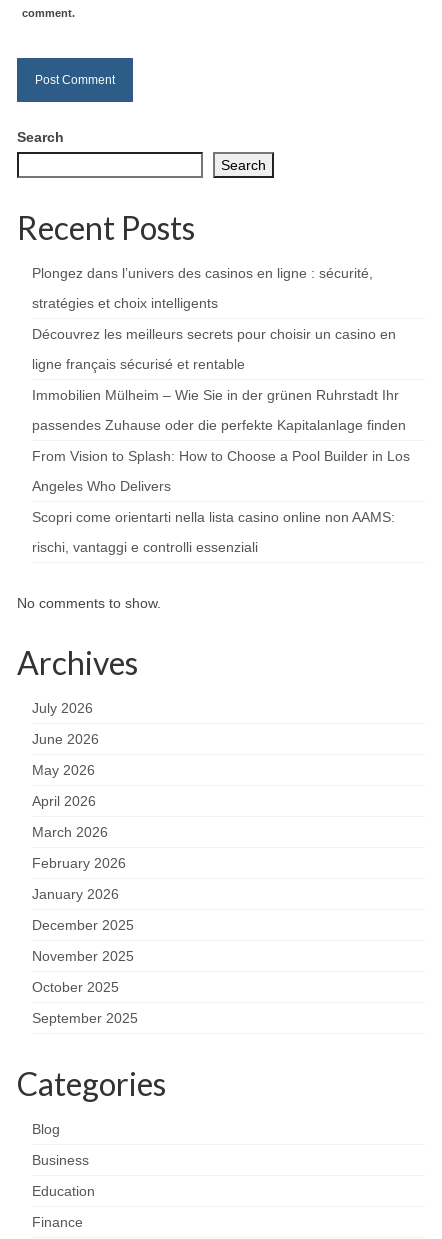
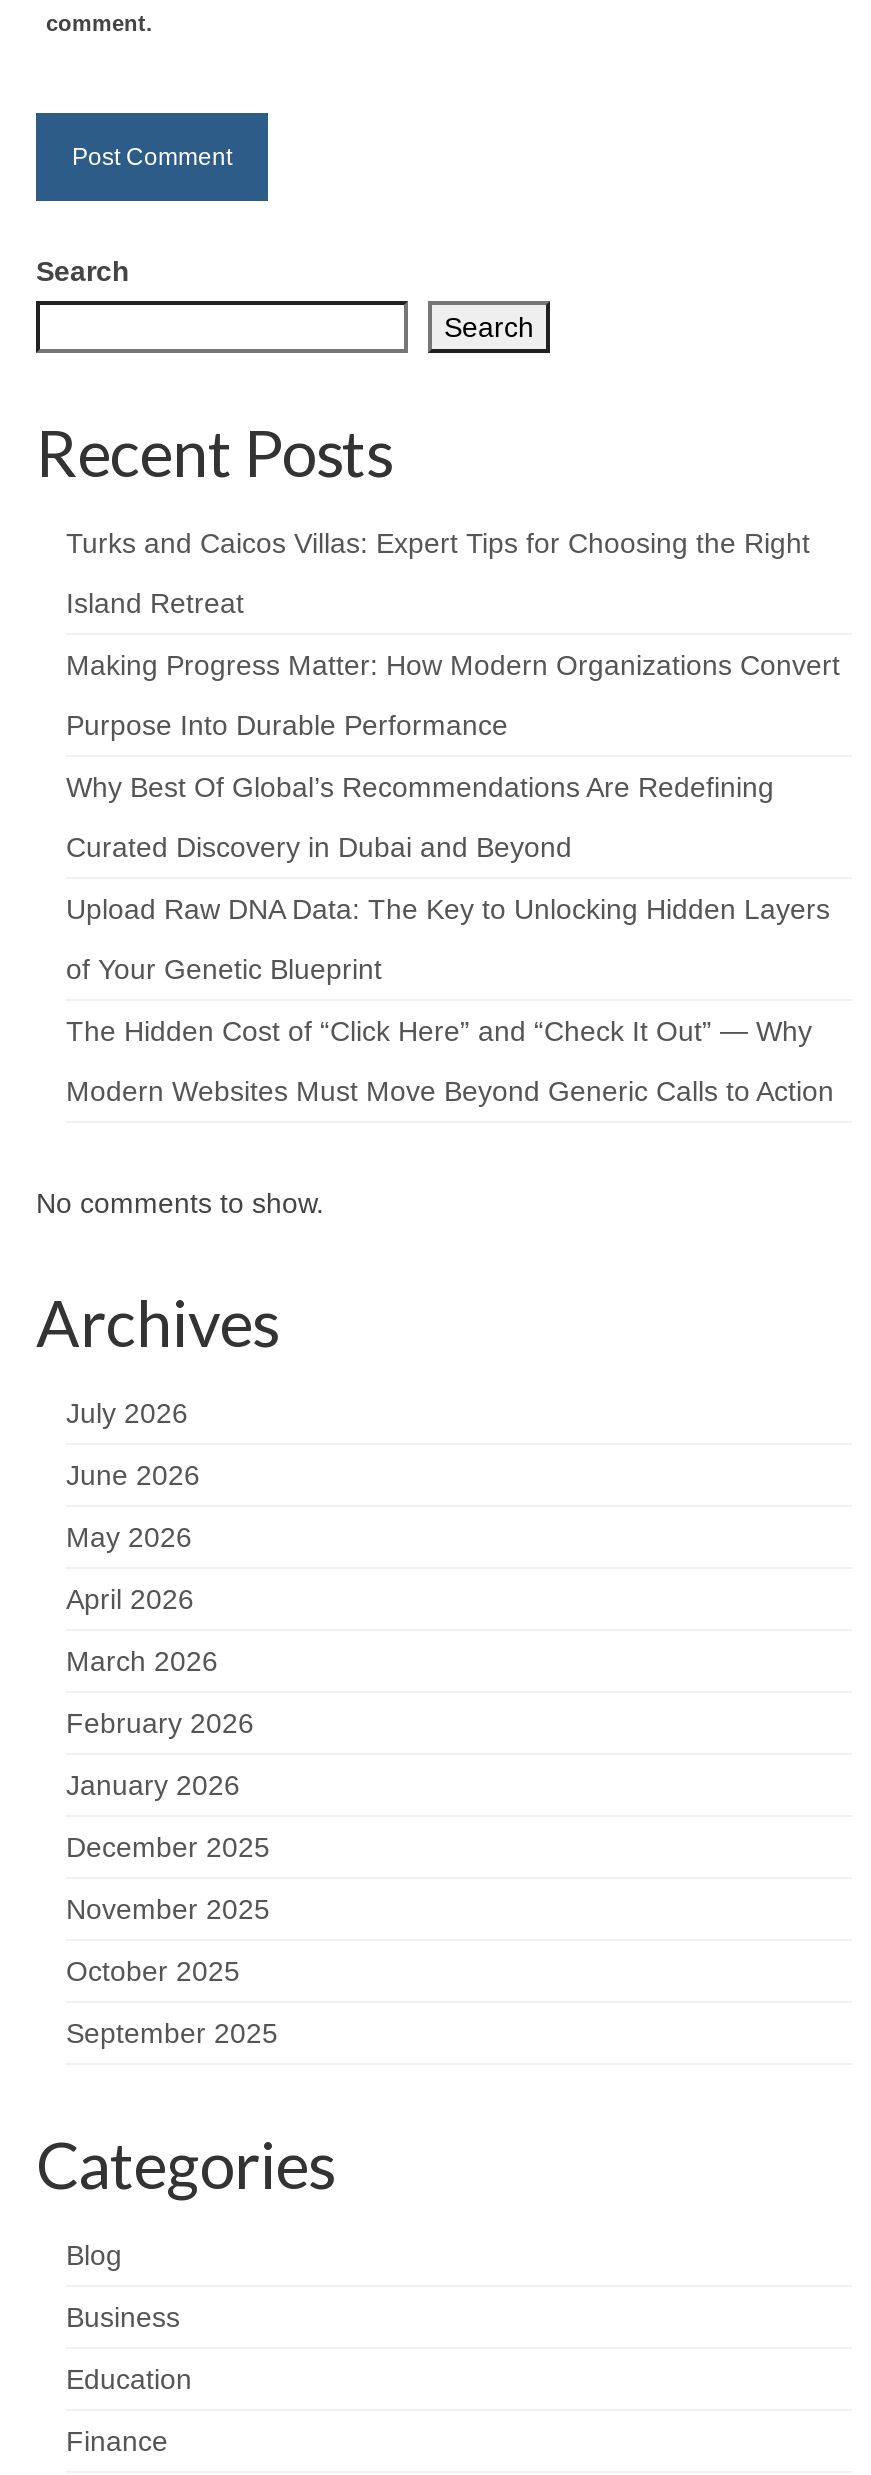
[32,265,373,281] Plongez dans l’univers des casinos en ligne : sécurité, -> [66,526,810,558] Turks and Caicos Villas: Expert Tips for Choosing the Right
[32,295,218,311] stratégies et choix intelligents -> [66,586,244,618] Island Retreat
[32,326,396,342] Découvrez les meilleurs secrets pour choisir un casino en -> [66,648,840,680] Making Progress Matter: How Modern Organizations Convert
[32,356,245,372] ligne français sécurisé et rentable -> [66,708,508,740] Purpose Into Durable Performance
[32,387,399,403] Immobilien Mülheim – Wie Sie in der grünen Ruhrstadt Ihr -> [66,770,774,802] Why Best Of Global’s Recommendations Are Redefining
[32,417,406,433] passendes Zuhause oder die perfekte Kapitalanlage finden -> [66,830,572,862] Curated Discovery in Dubai and Beyond
[32,448,410,464] From Vision to Splash: How to Choose a Pool Builder in Los -> [66,892,830,924] Upload Raw DNA Data: The Key to Unlocking Hidden Layers
[32,478,171,494] Angeles Who Delivers -> [66,952,382,984] of Your Genetic Blueprint
[32,509,395,525] Scopri come orientarti nella lista casino online non AAMS: -> [66,1014,812,1046] The Hidden Cost of “Click Here” and “Check It Out” — Why
[32,539,258,555] rischi, vantaggi e controlli essenziali -> [66,1074,834,1106] Modern Websites Must Move Beyond Generic Calls to Action

